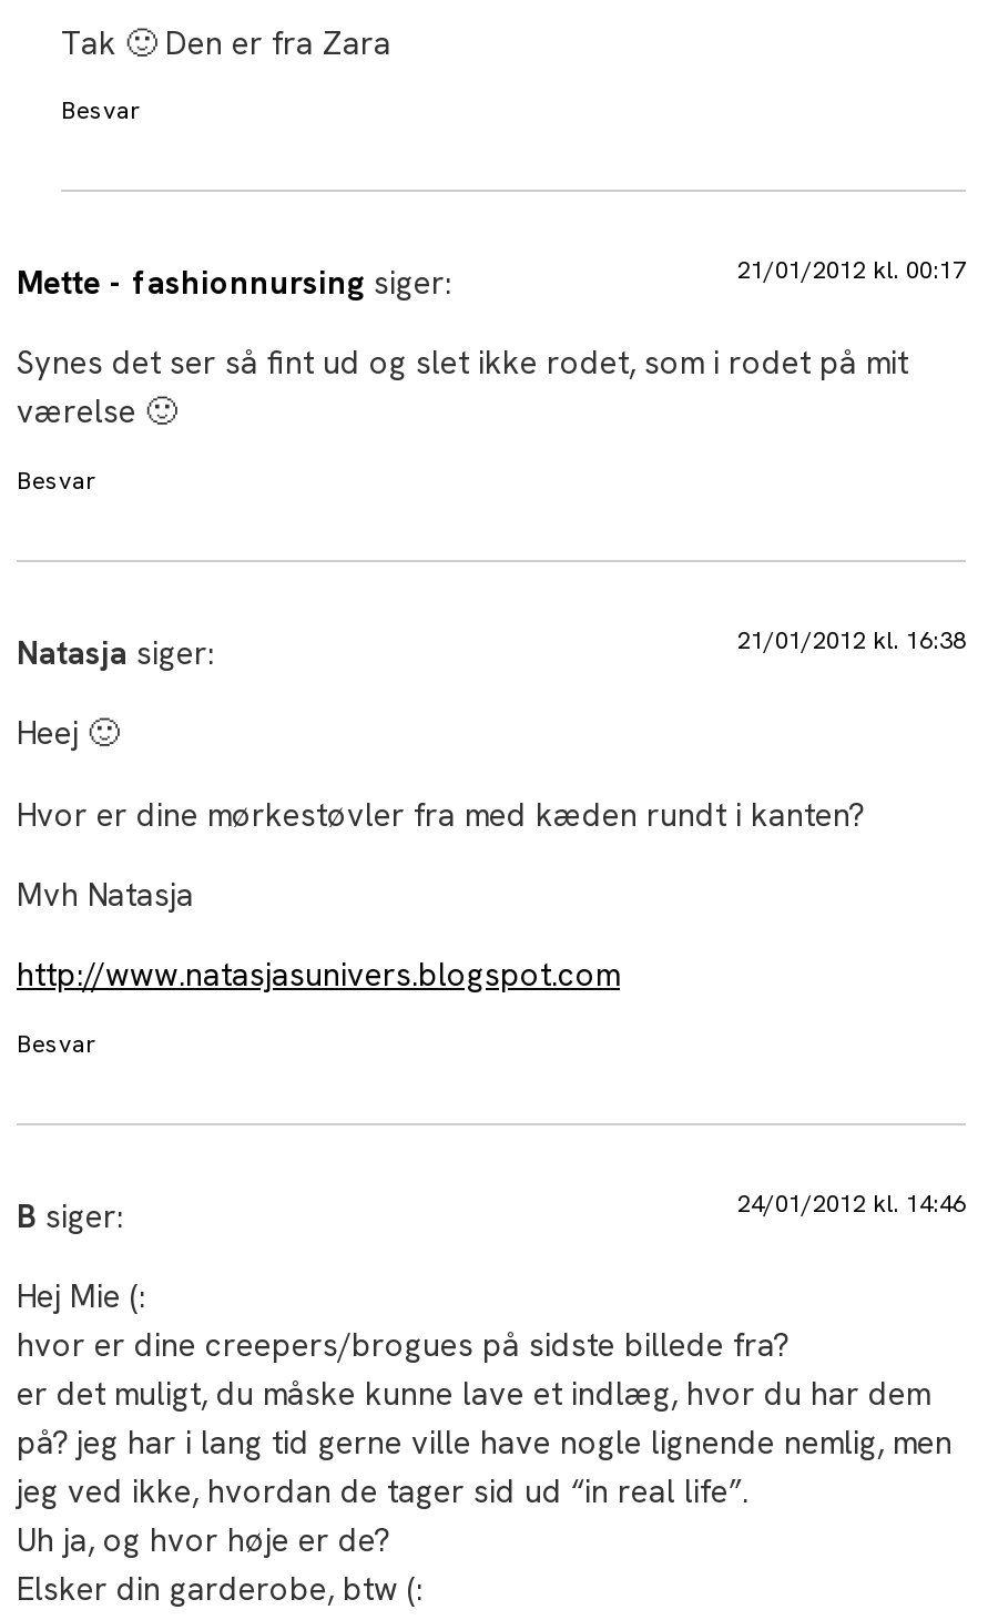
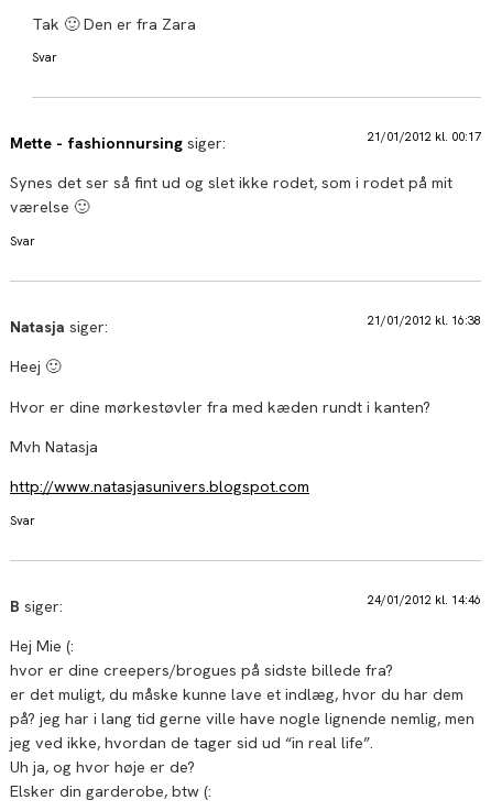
[61,94,141,125] Besvar -> [32,50,57,65] Svar
[17,464,96,495] Besvar -> [10,233,35,248] Svar
[17,1027,96,1058] Besvar -> [10,513,35,528] Svar

